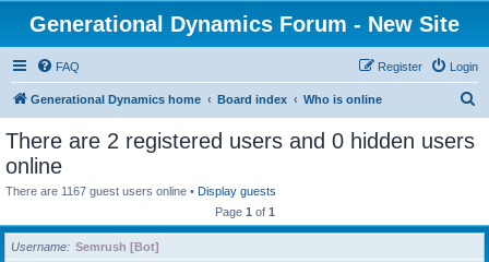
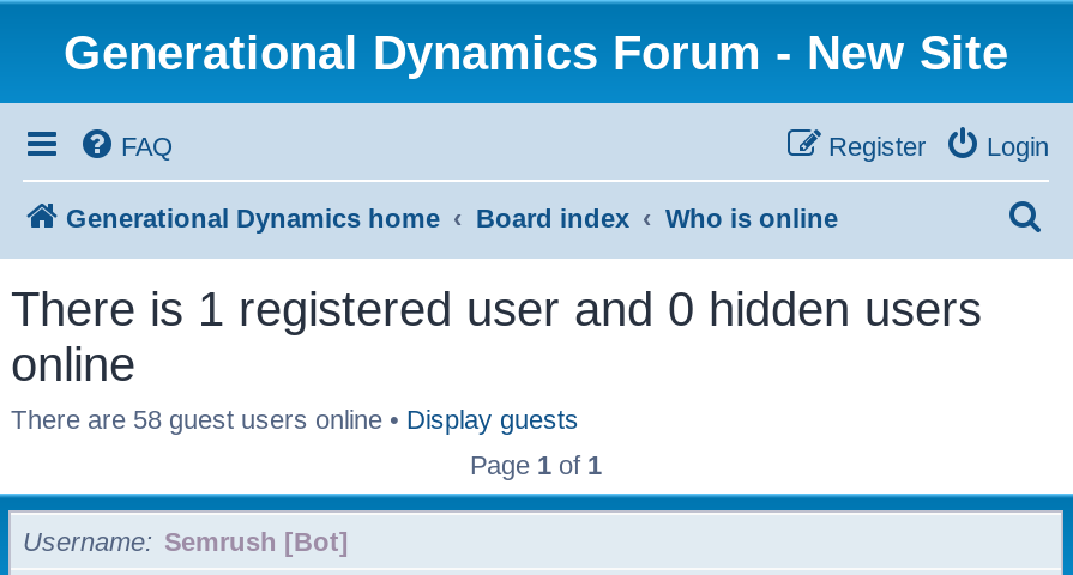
[5,129,475,153] There are 2 registered users and 0 hidden users -> [11,283,982,335] There is 1 registered user and 0 hidden users
[5,184,276,198] There are 1167 guest users online • Display guests -> [11,405,579,434] There are 58 guest users online • Display guests

